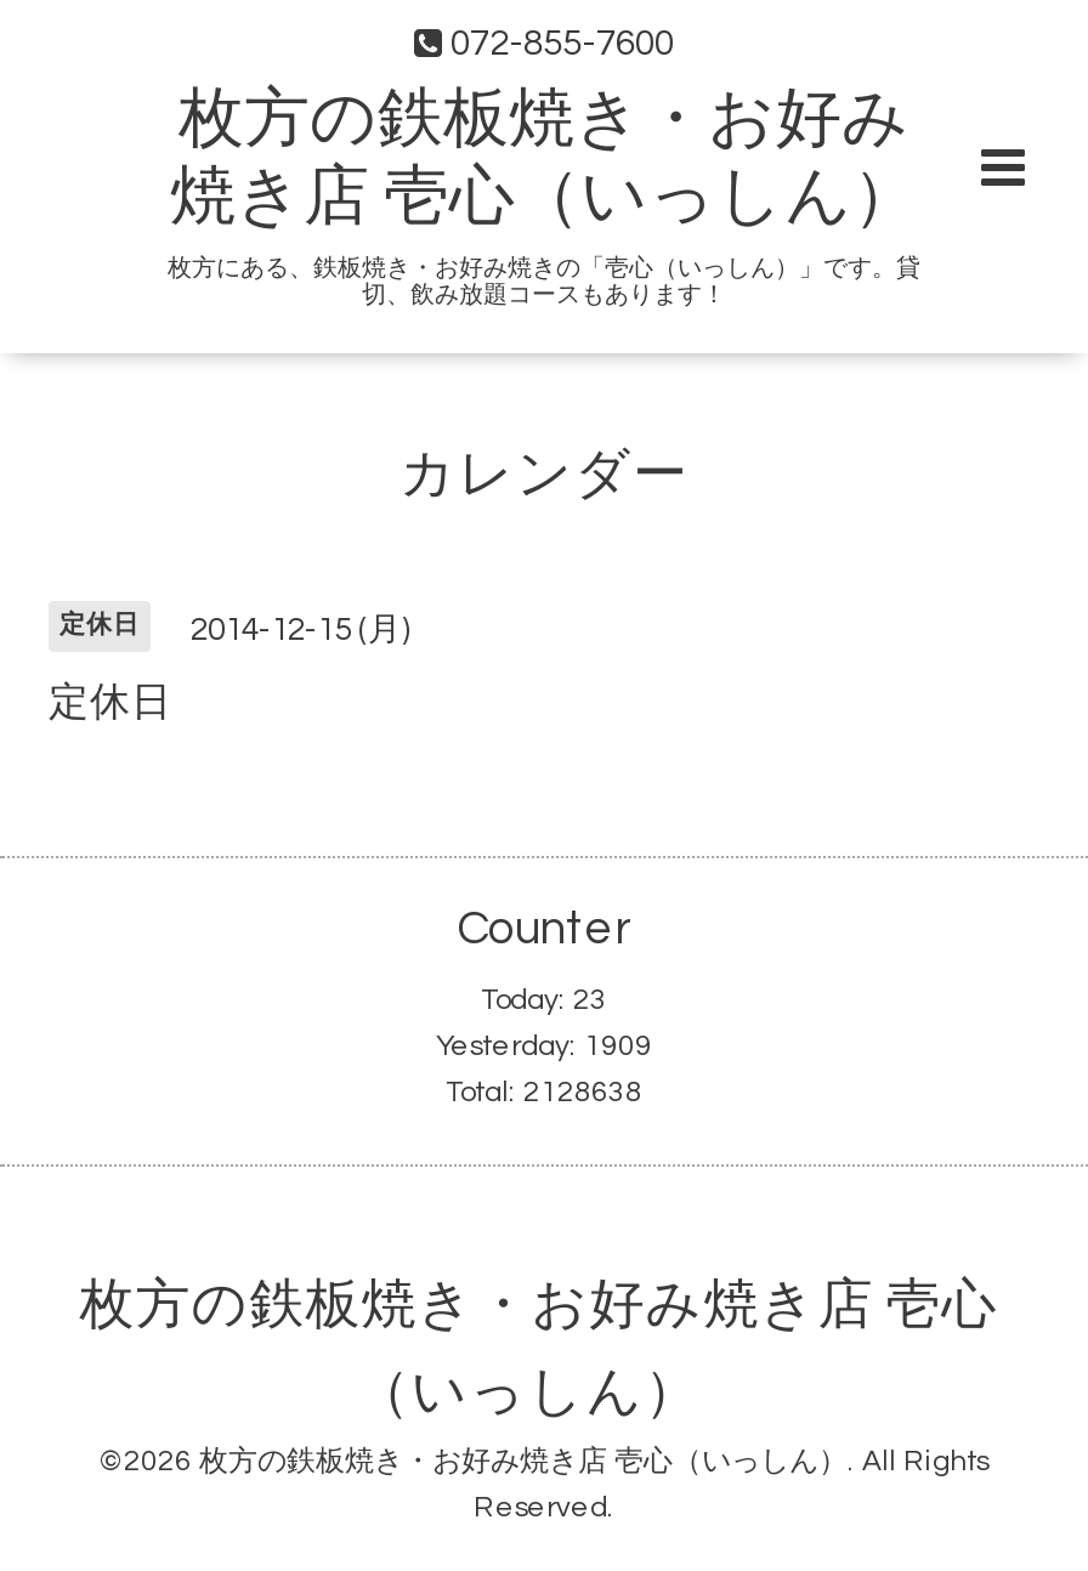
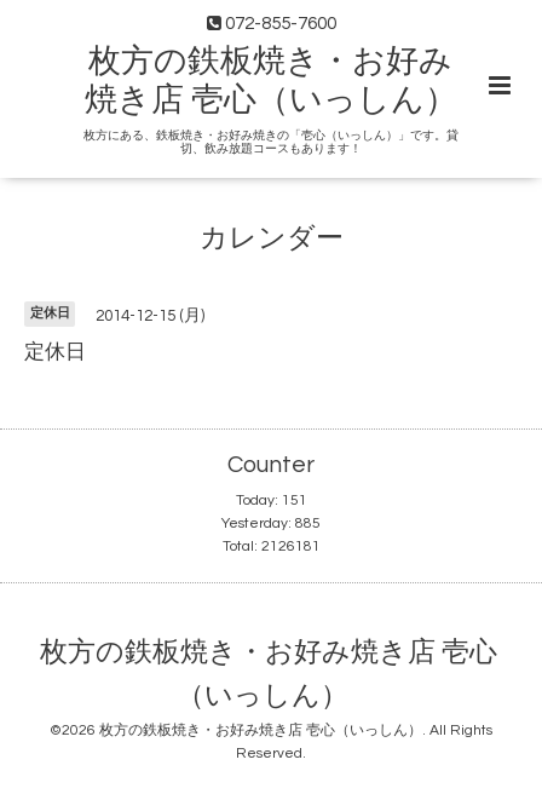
[481,985,607,1016] Today: 23 -> [235,493,307,508] Today: 151
[436,1031,652,1062] Yesterday: 1909 -> [221,516,321,531] Yesterday: 885
[446,1077,642,1108] Total: 2128638 -> [222,539,320,554] Total: 2126181

